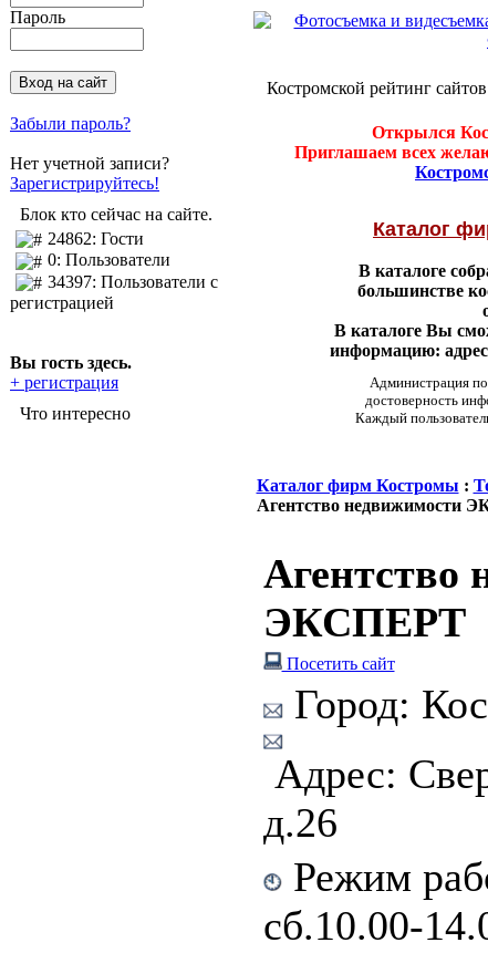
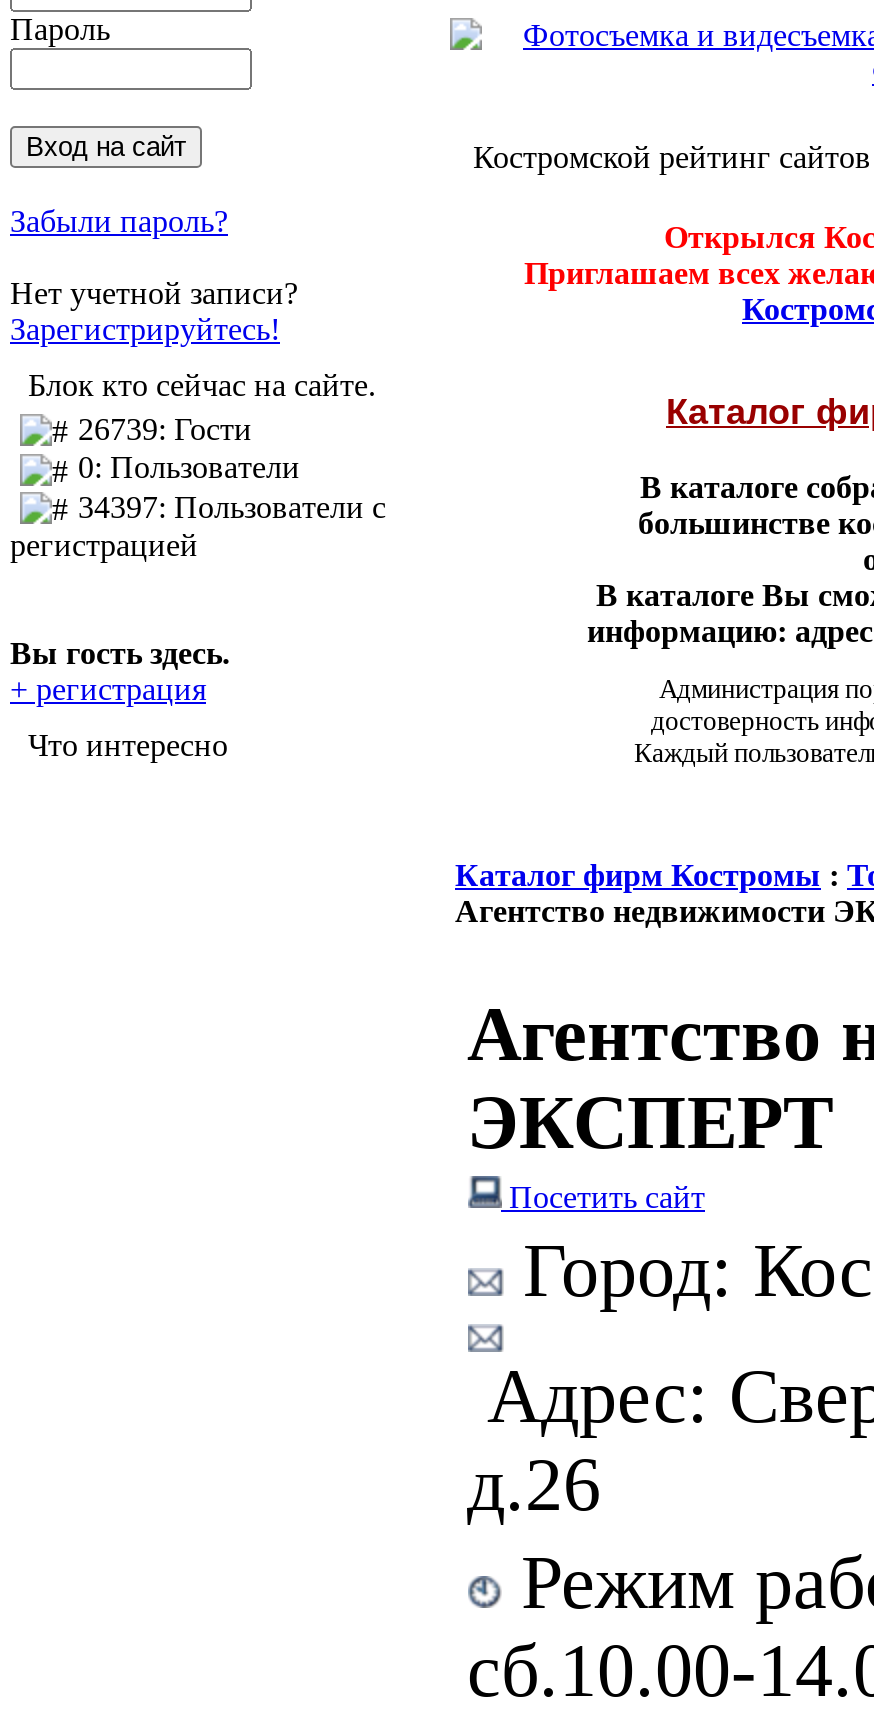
[48,229,144,248] 24862: Гости -> [78,412,252,446] 26739: Гости

